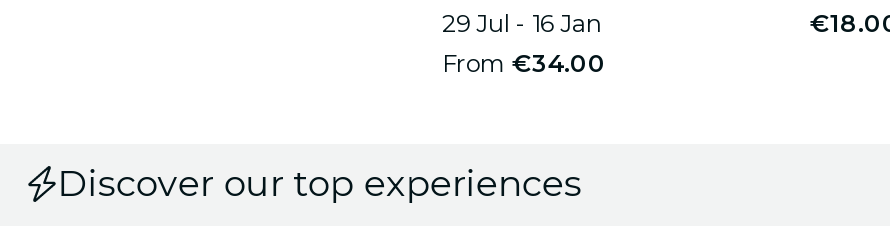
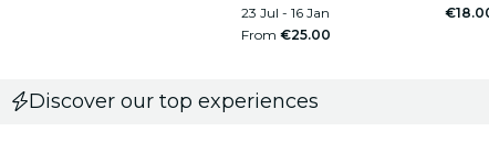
[442,7,602,37] 29 Jul - 16 Jan -> [241,4,330,21] 23 Jul - 16 Jan
[442,47,606,77] From €34.00 -> [241,26,331,43] From €25.00

